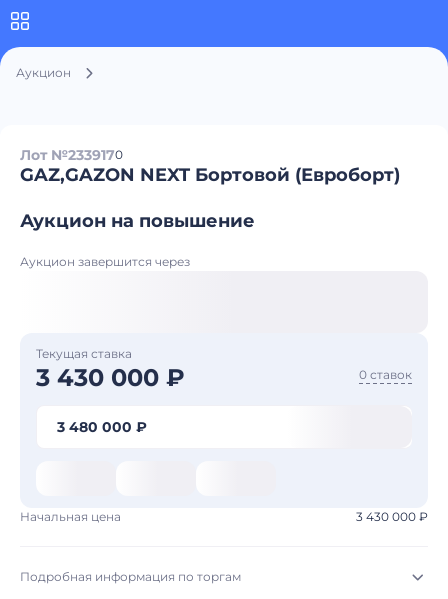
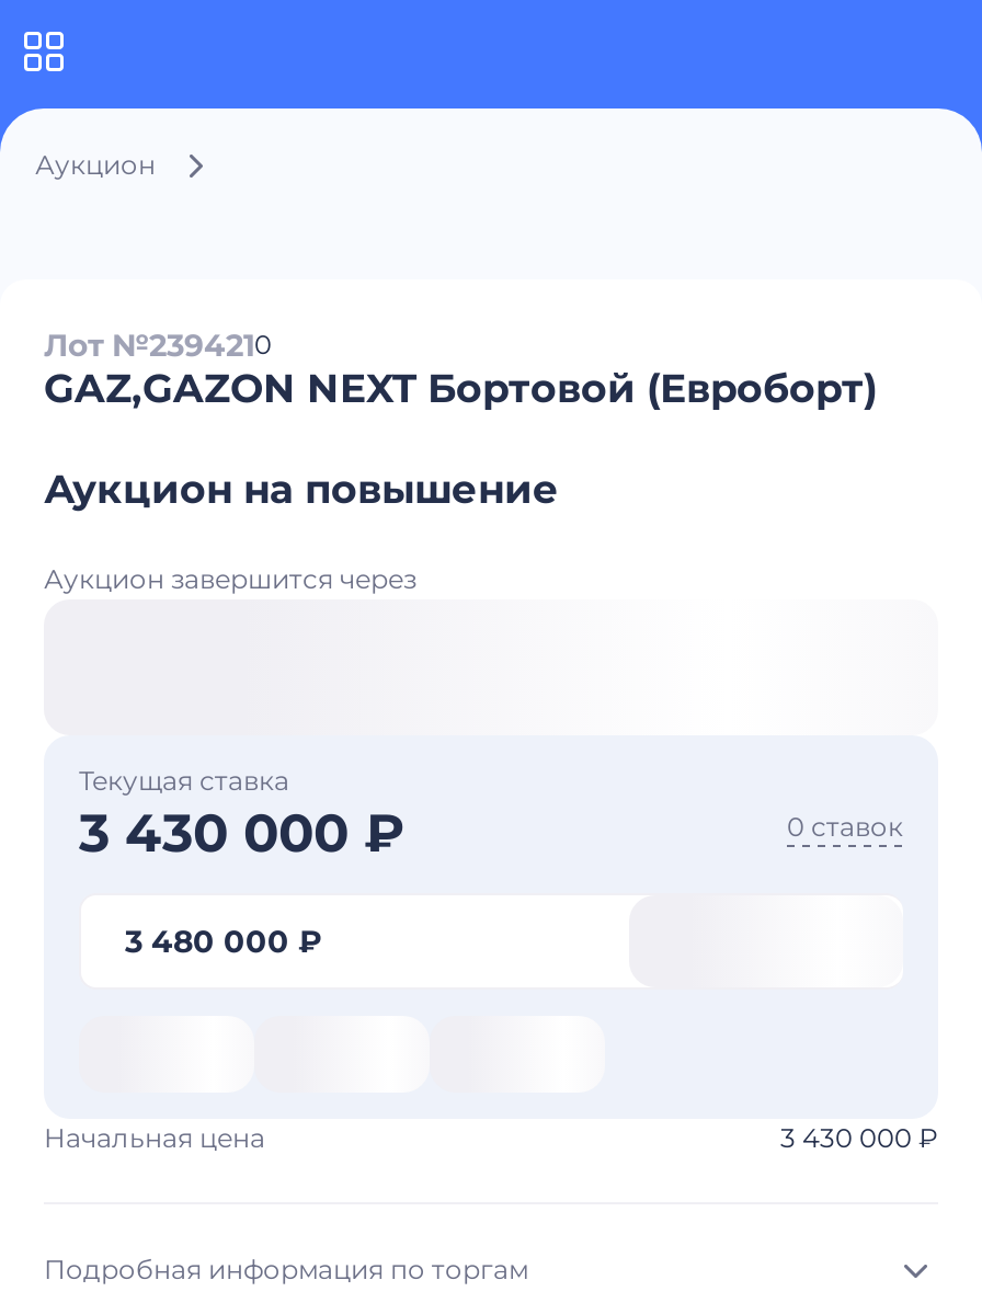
[20,146,123,164] Лот №2339170 -> [44,325,272,365] Лот №2394210

